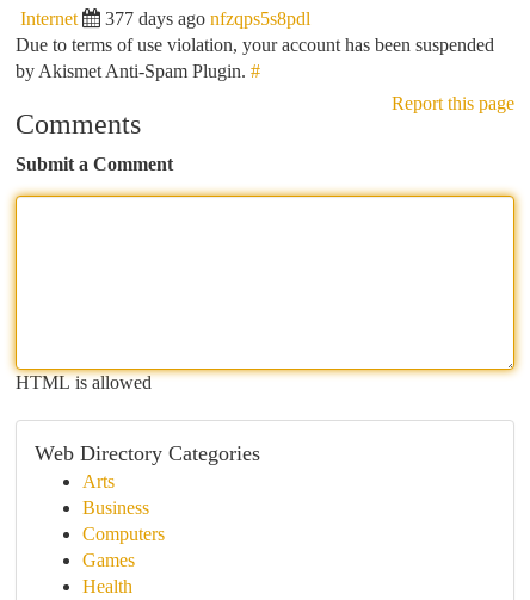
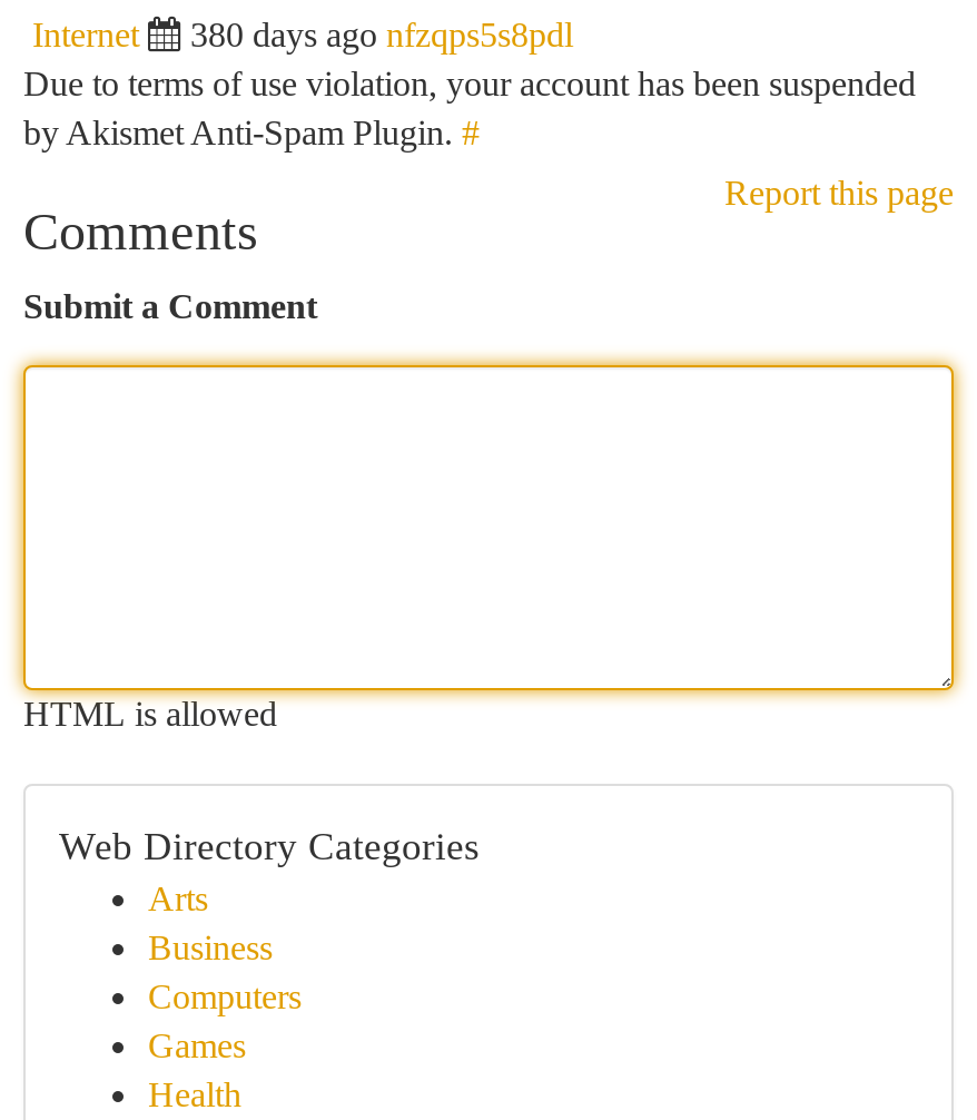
[105,8,310,29] 377 days ago nfzqps5s8pdl -> [190,16,573,53] 380 days ago nfzqps5s8pdl

